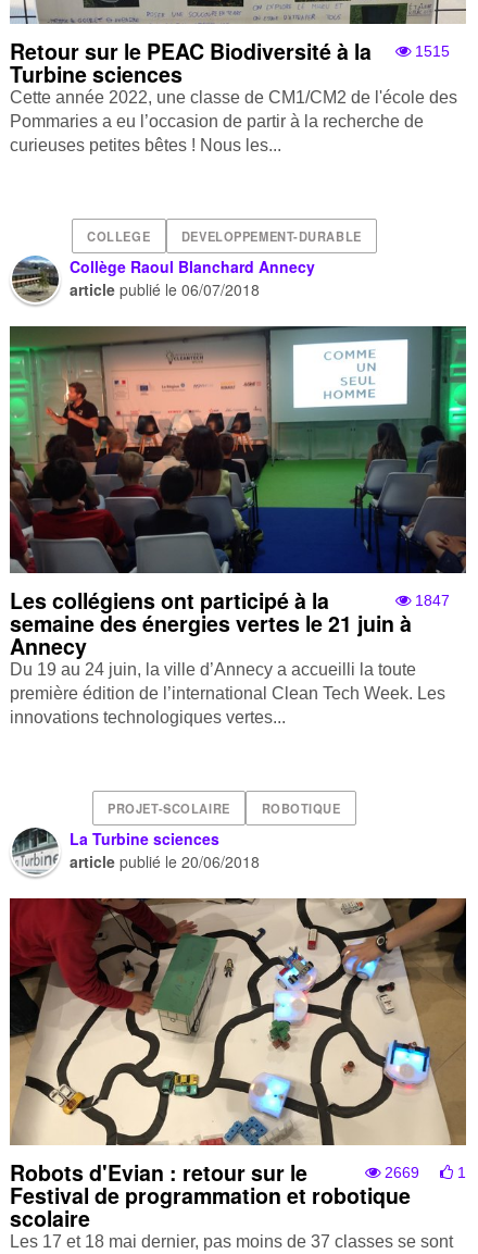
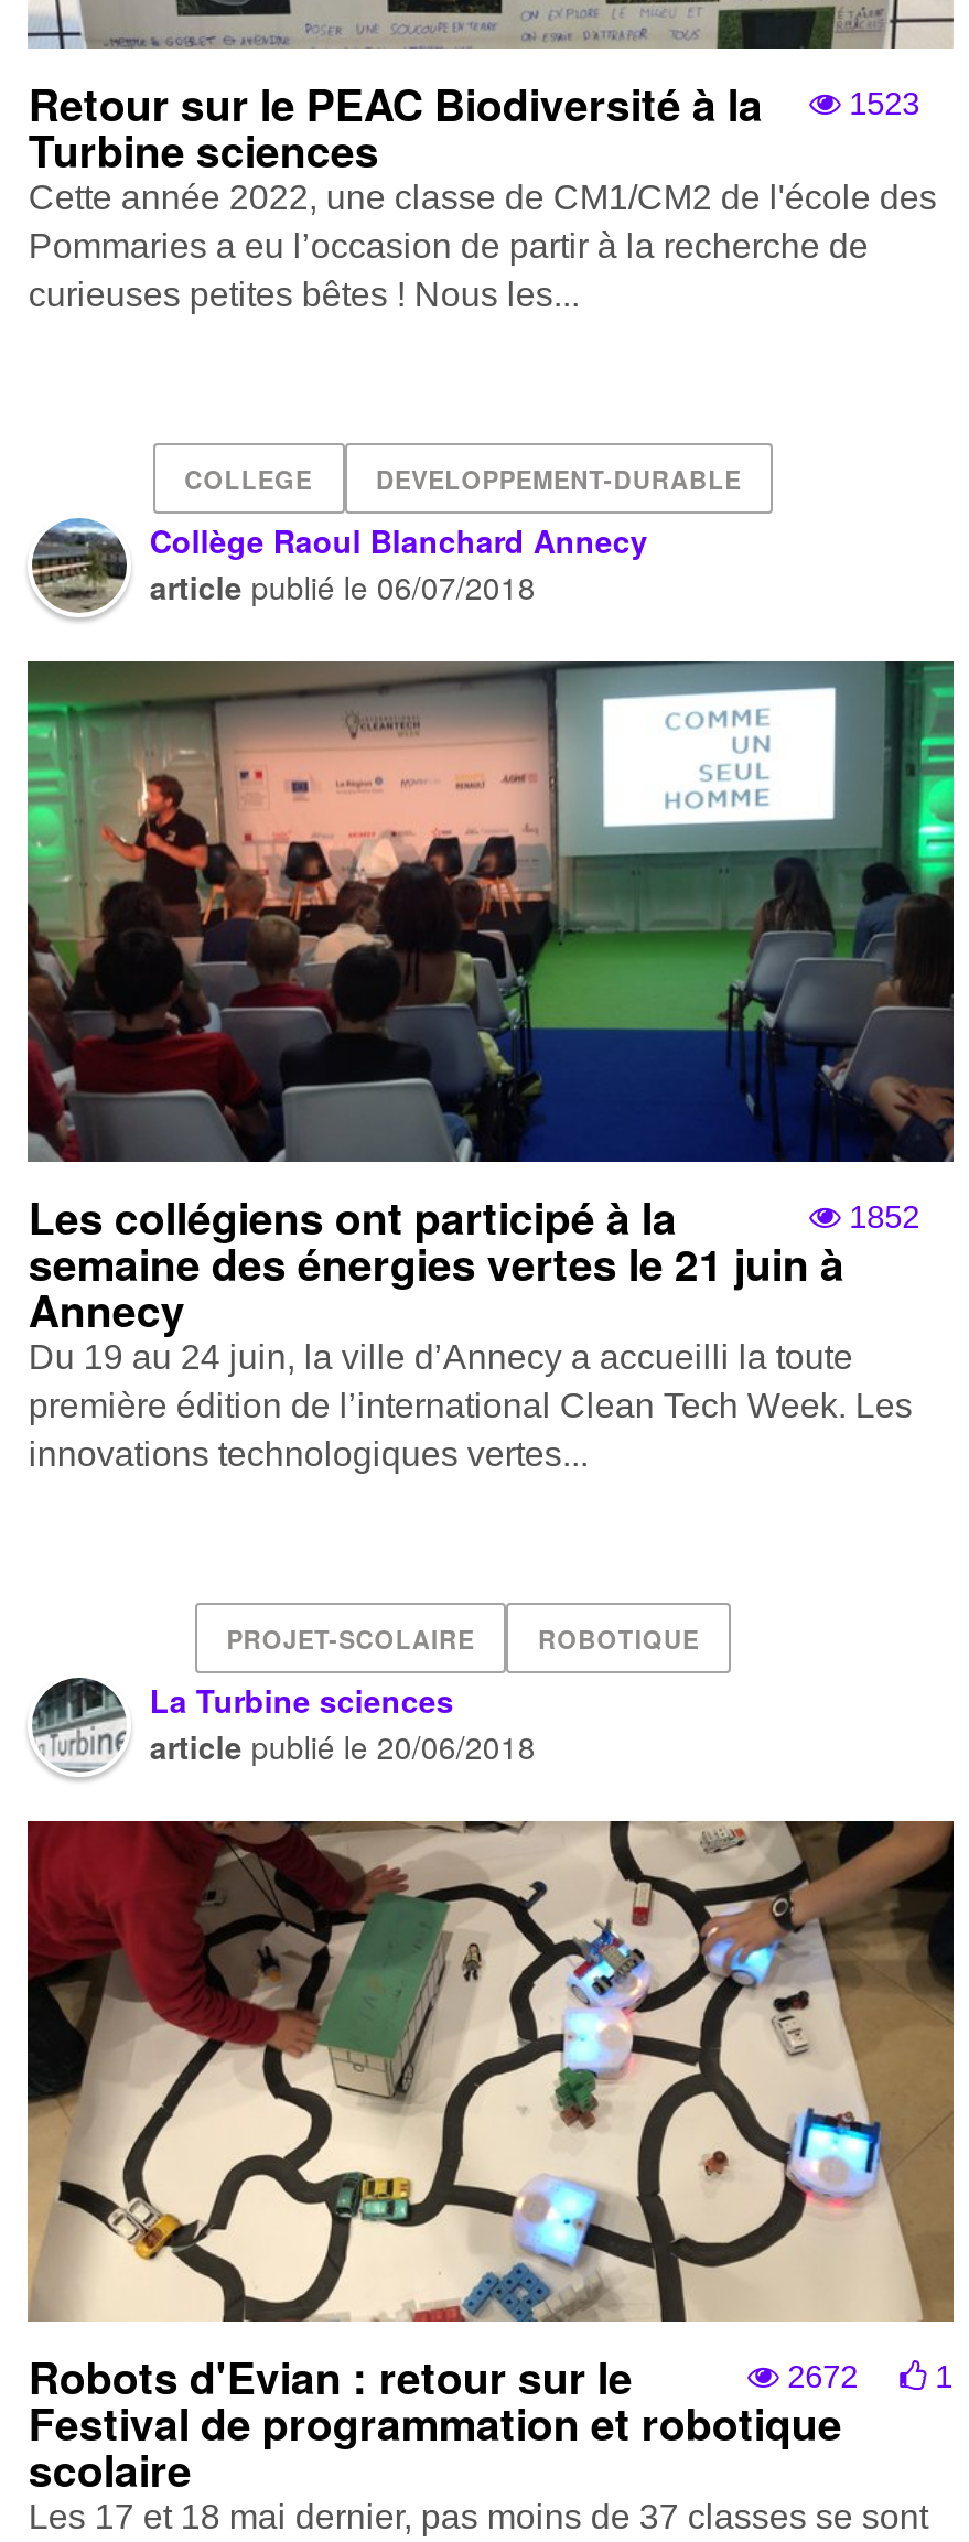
[410,42,449,59] 1515 -> [840,85,920,121] 1523
[410,592,449,609] 1847 -> [840,1199,920,1234] 1852
[380,1164,466,1181] 2669 1 -> [779,2359,953,2394] 2672 1

